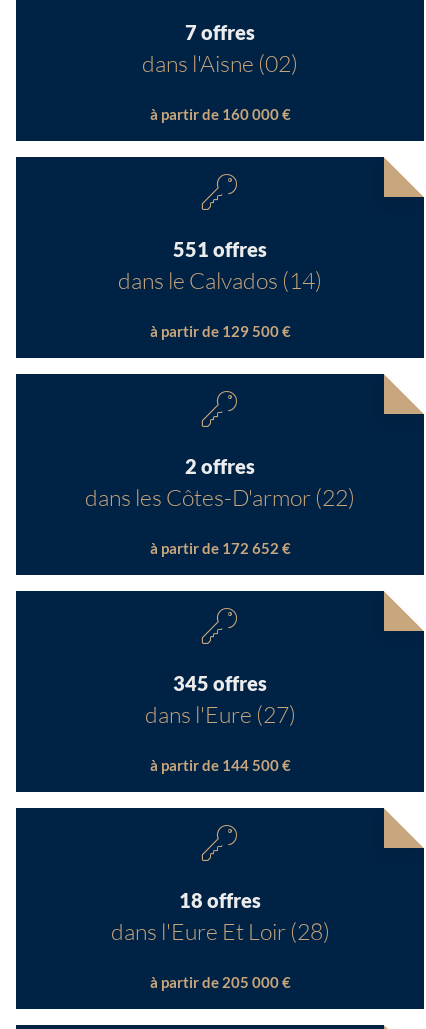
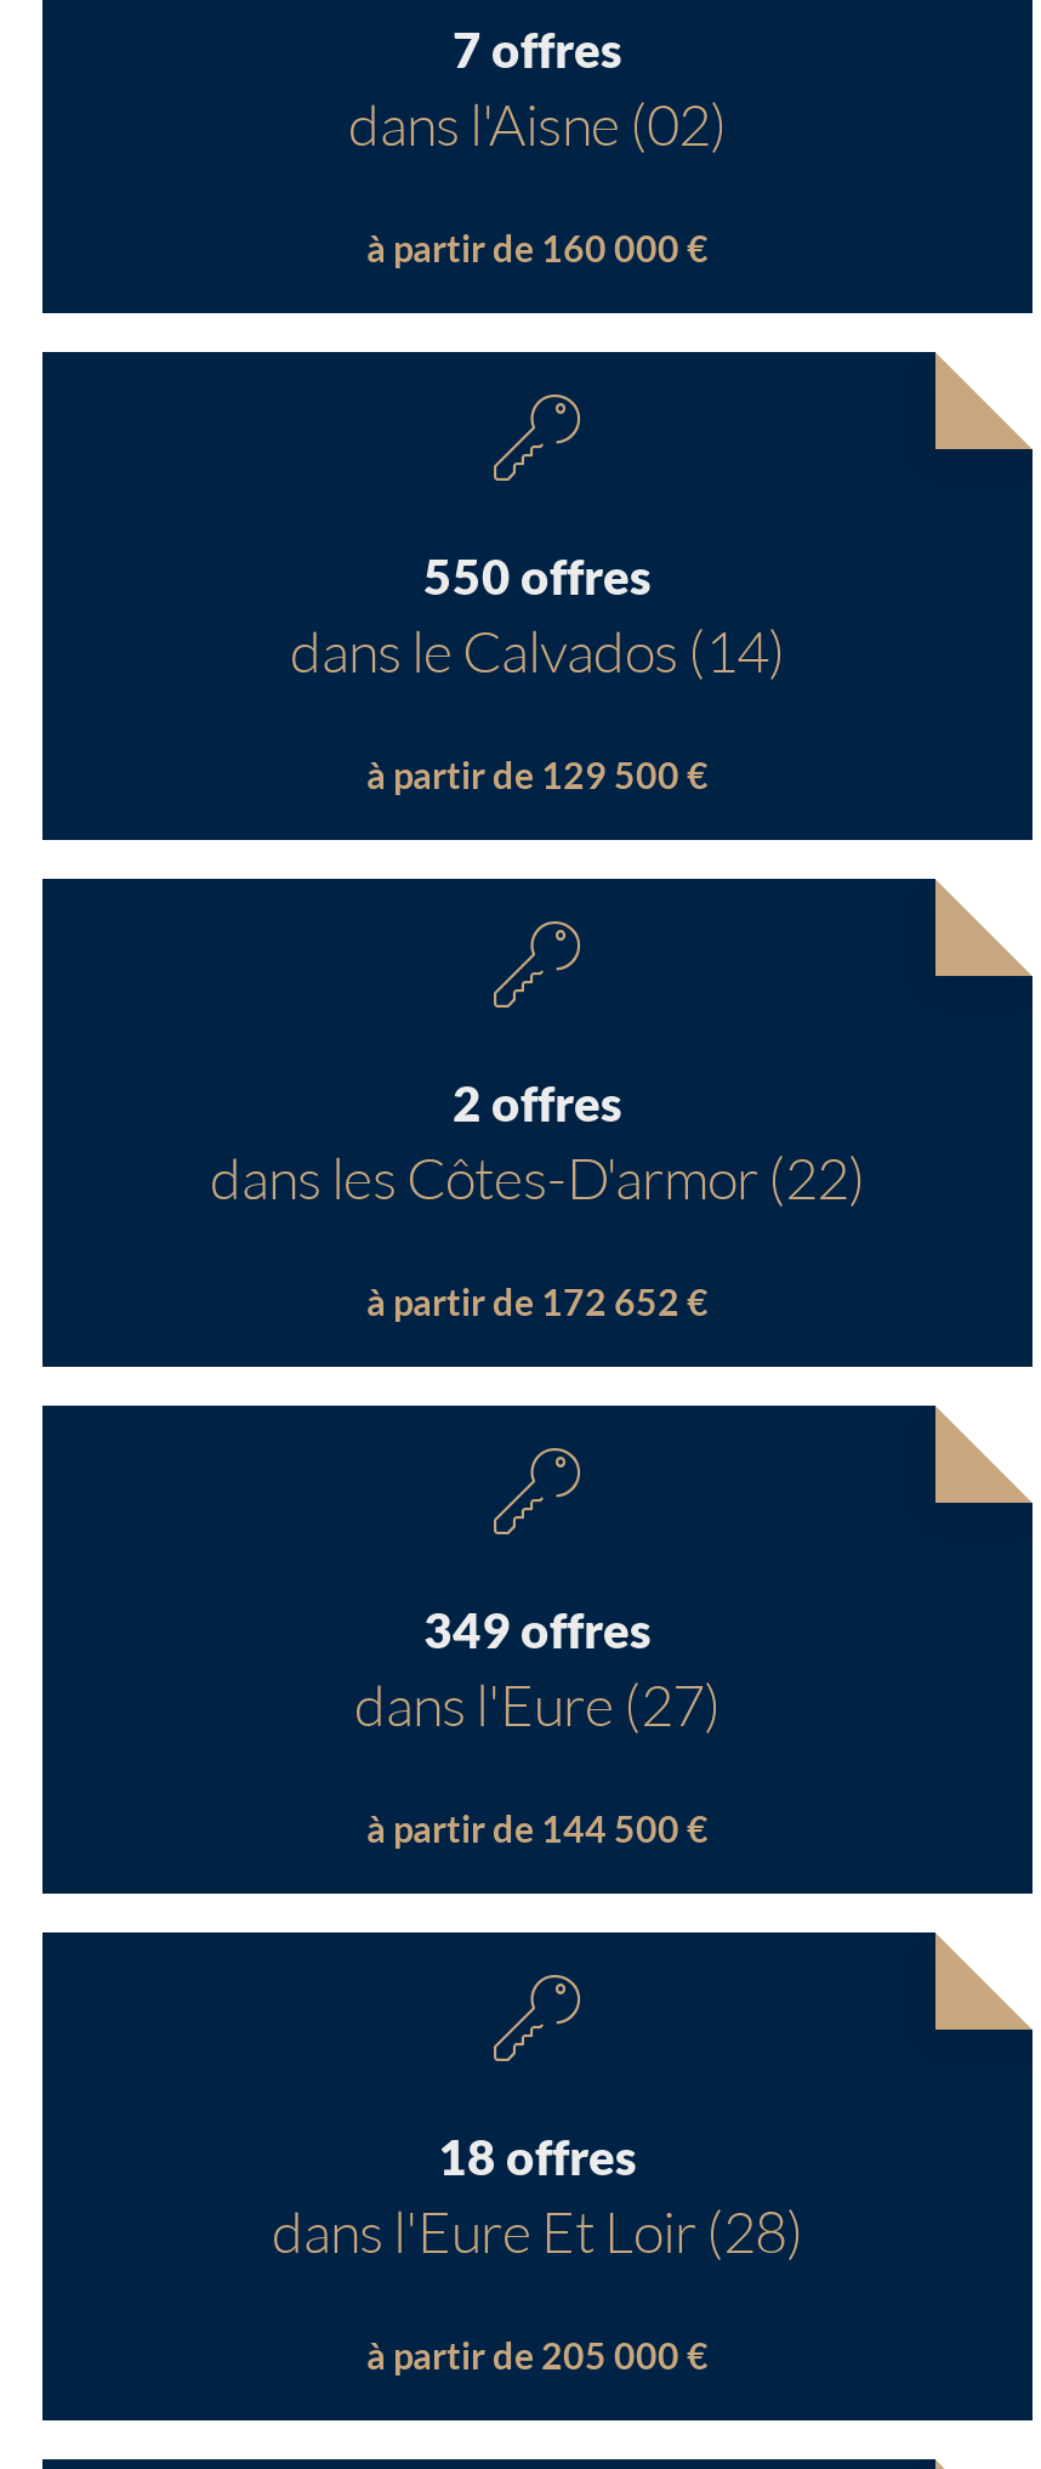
[173,236,267,260] 551 offres -> [423,545,652,603] 550 offres
[173,670,267,694] 345 offres -> [423,1599,652,1657] 349 offres

